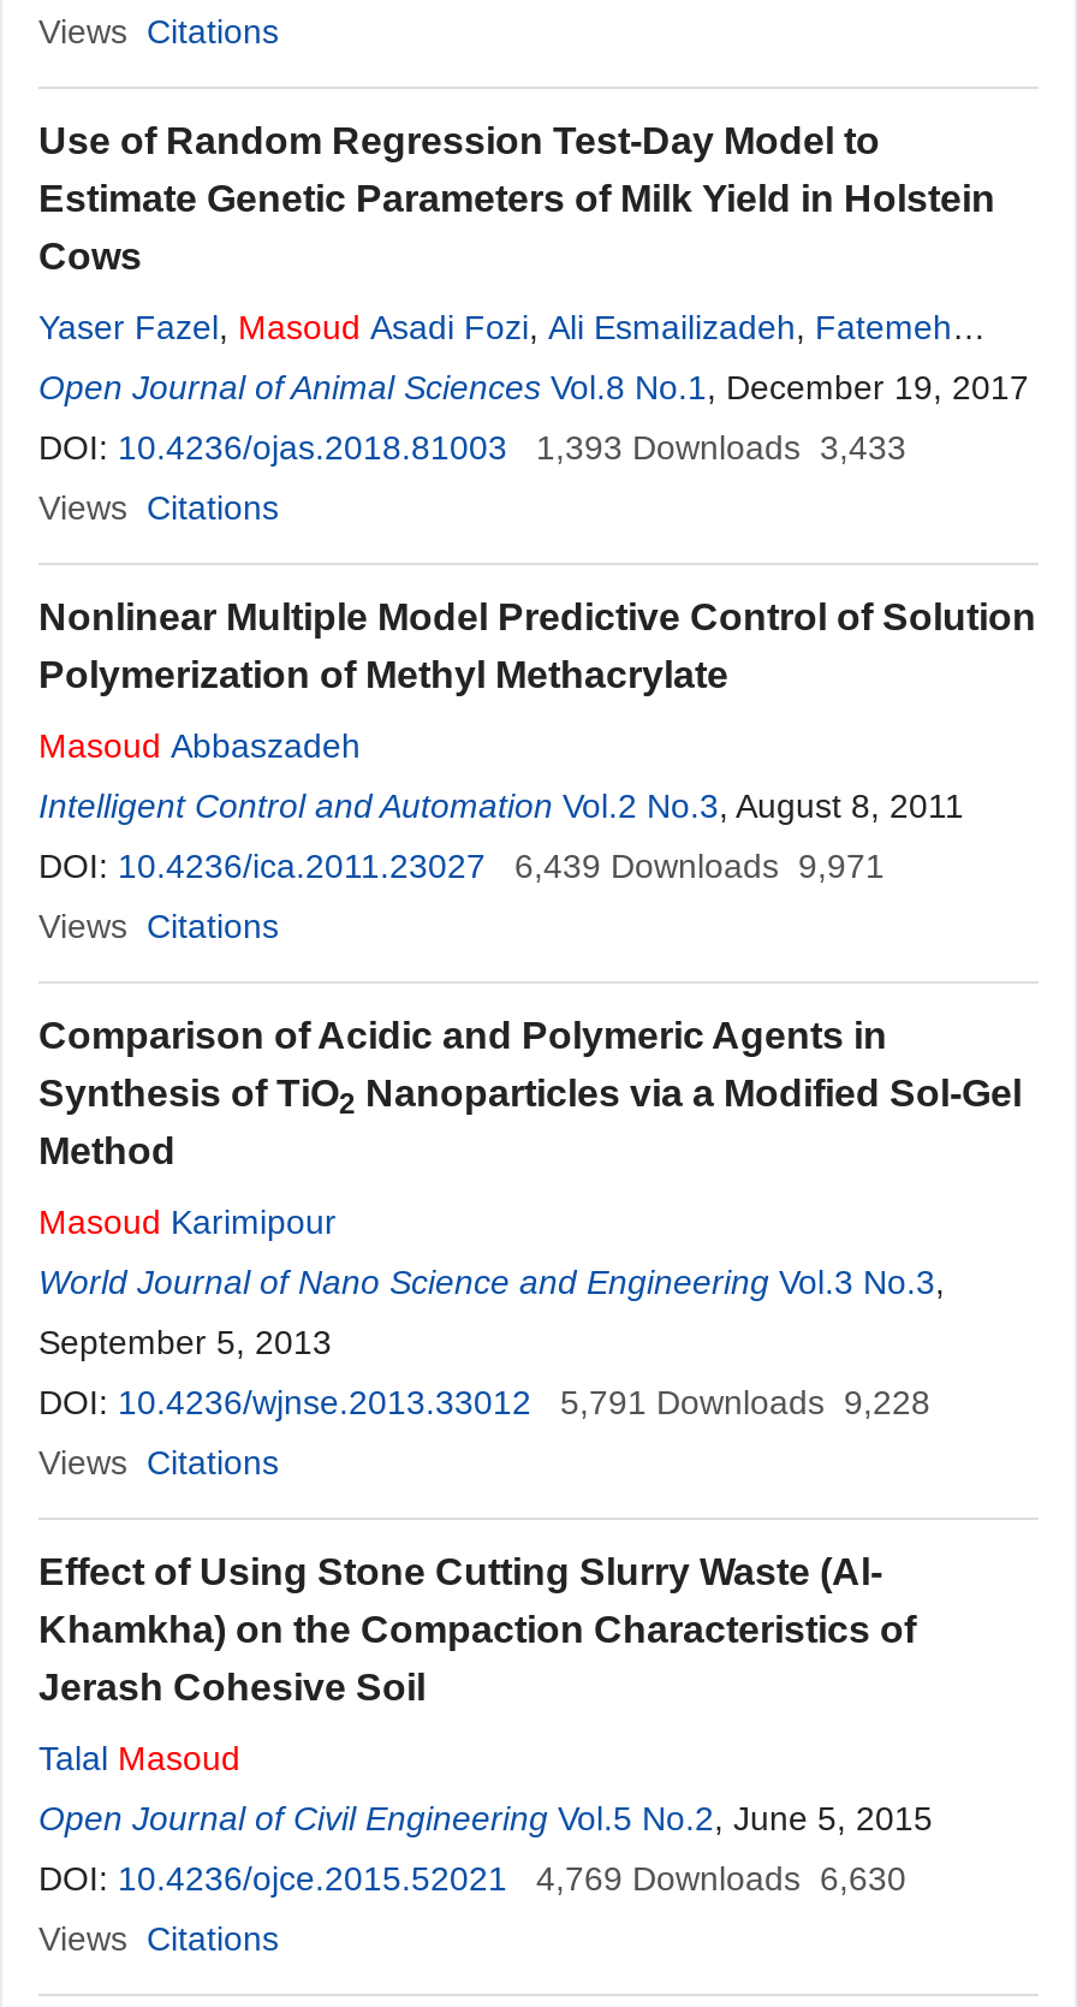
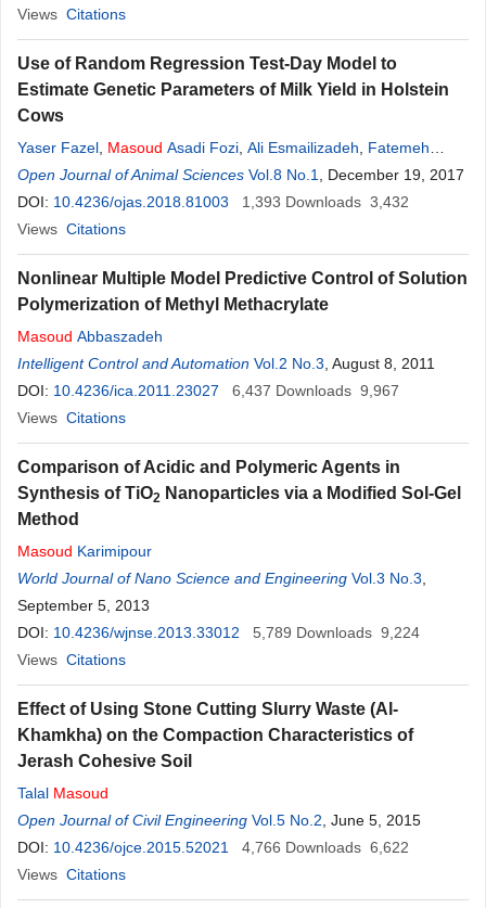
[536,428,906,467] 1,393 Downloads 3,433 -> [242,193,409,210] 1,393 Downloads 3,432
[38,847,885,885] DOI: 10.4236/ica.2011.23027 6,439 Downloads 9,971 -> [17,382,399,399] DOI: 10.4236/ica.2011.23027 6,437 Downloads 9,967
[38,1383,930,1421] DOI: 10.4236/wjnse.2013.33012 5,791 Downloads 9,228 -> [17,624,420,641] DOI: 10.4236/wjnse.2013.33012 5,789 Downloads 9,224
[38,1859,906,1898] DOI: 10.4236/ojce.2015.52021 4,769 Downloads 6,630 -> [17,839,409,856] DOI: 10.4236/ojce.2015.52021 4,766 Downloads 6,622

